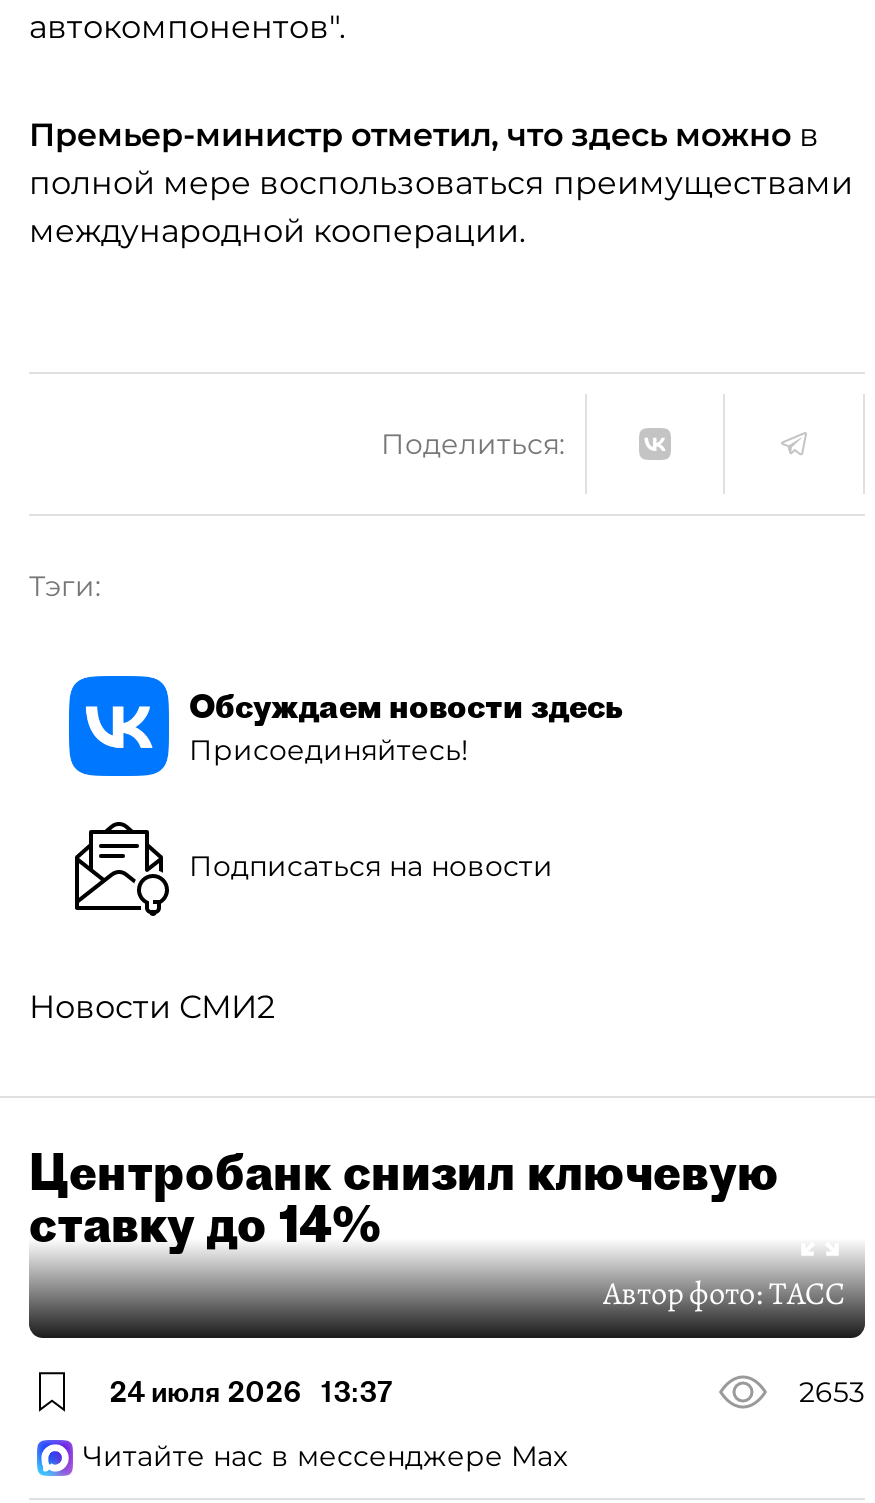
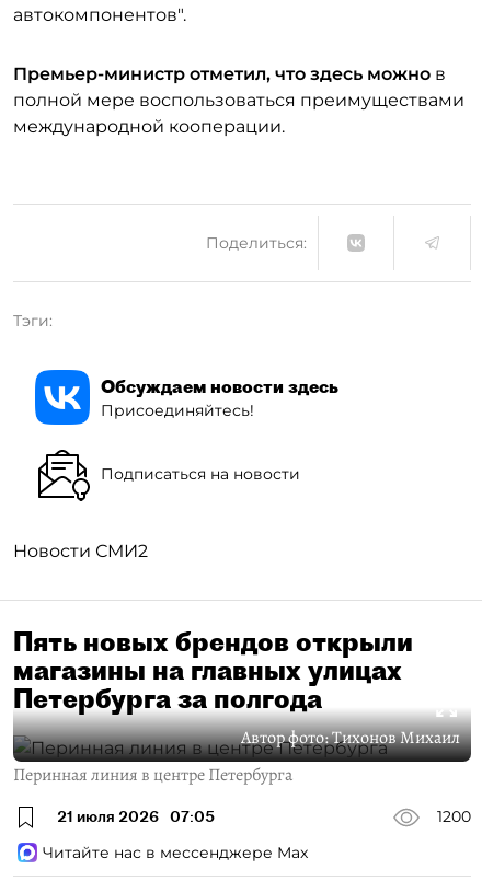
[29,1142,865,1409] Центробанк снизил ключевую | ставку до 14% | Автор фото:ТАСС | 24 июля 2026 13:37 | 2653 -> [13,625,471,827] Пять новых брендов открыли | магазины на главных улицах | Петербурга за полгода | Автор фото: Тихонов Михаил | Перинная линия в центре Петербурга | 21 июля 2026 07:05 | 1200

